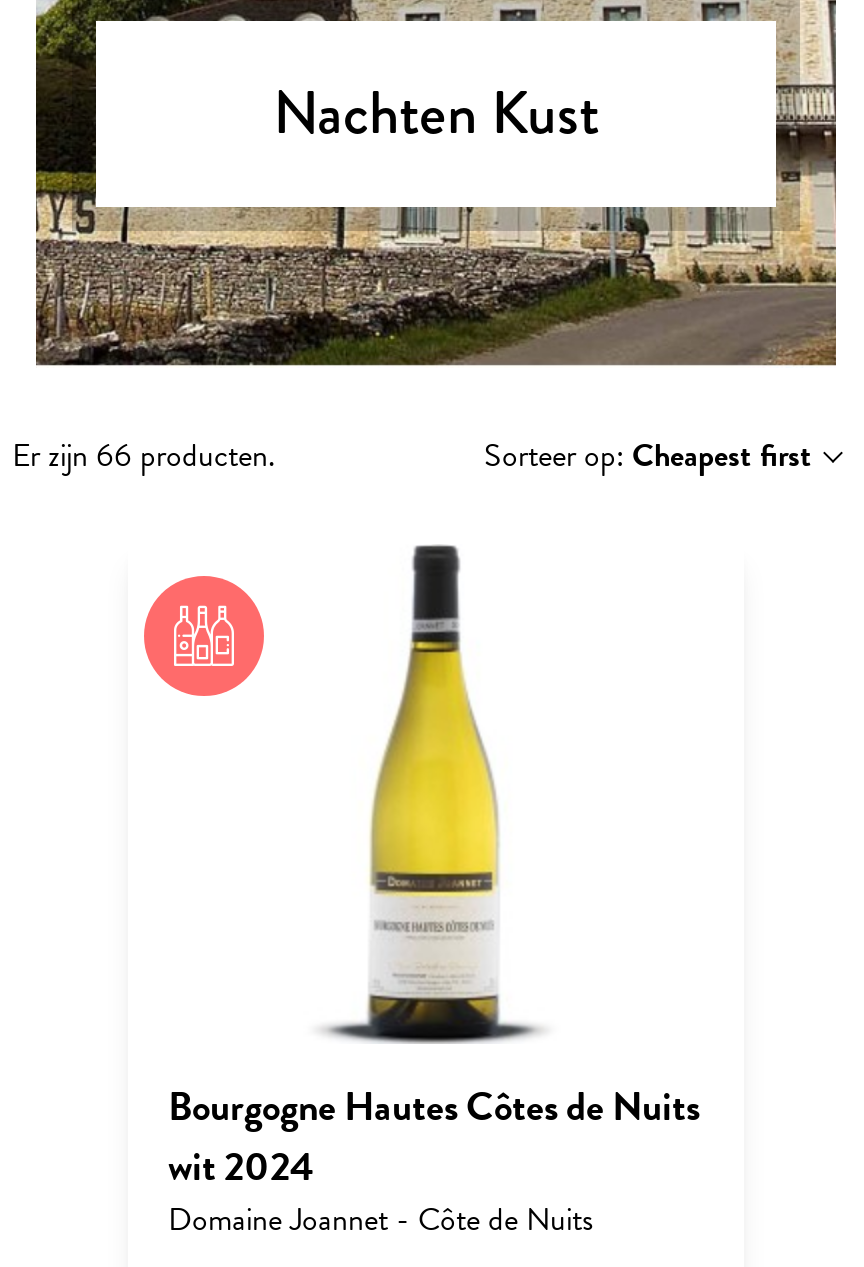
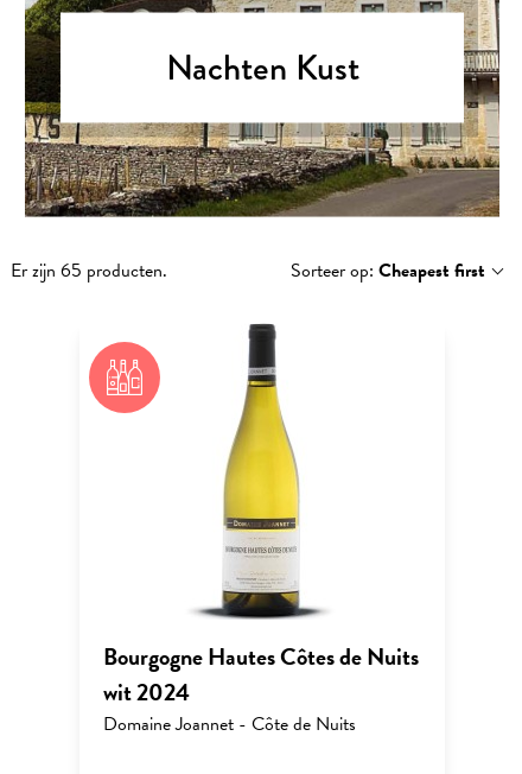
[12,433,276,481] Er zijn 66 producten. -> [11,257,167,285] Er zijn 65 producten.

